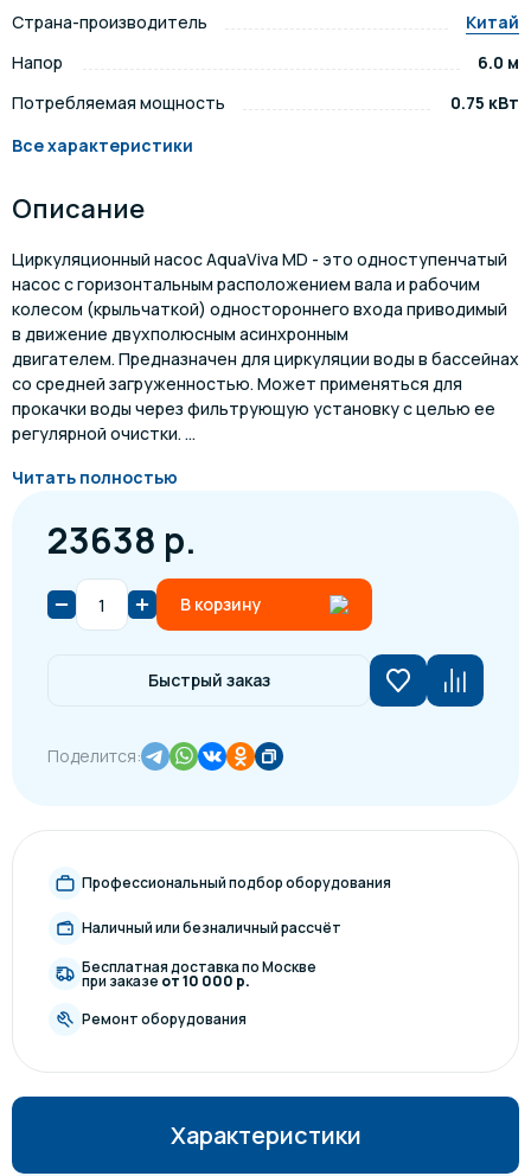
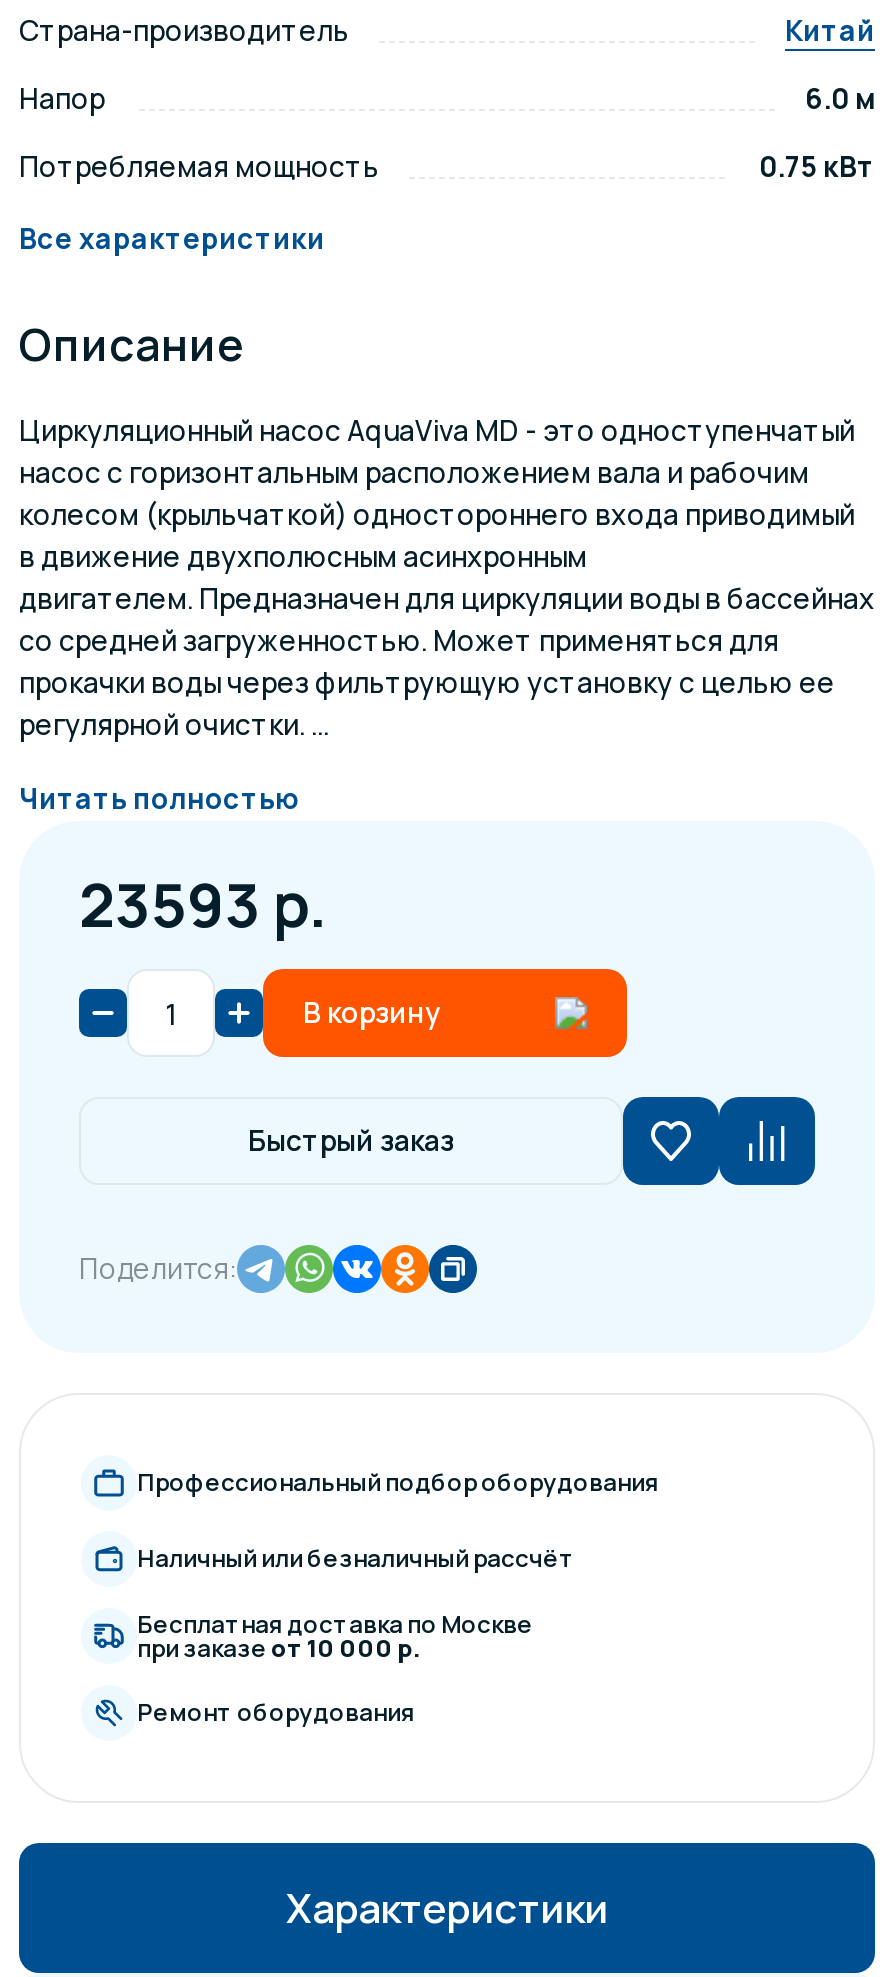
[47,516,197,564] 23638 р. -> [79,863,329,945] 23593 р.

